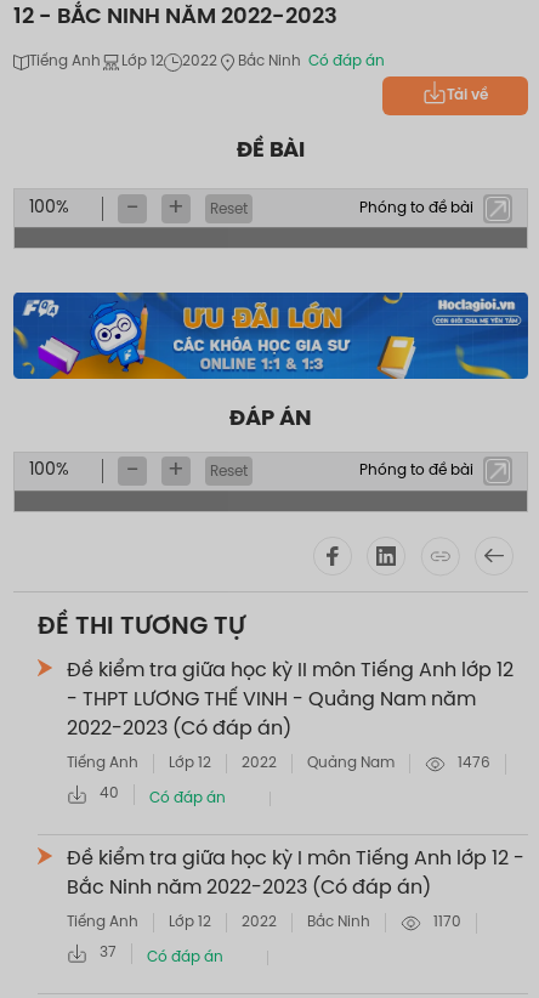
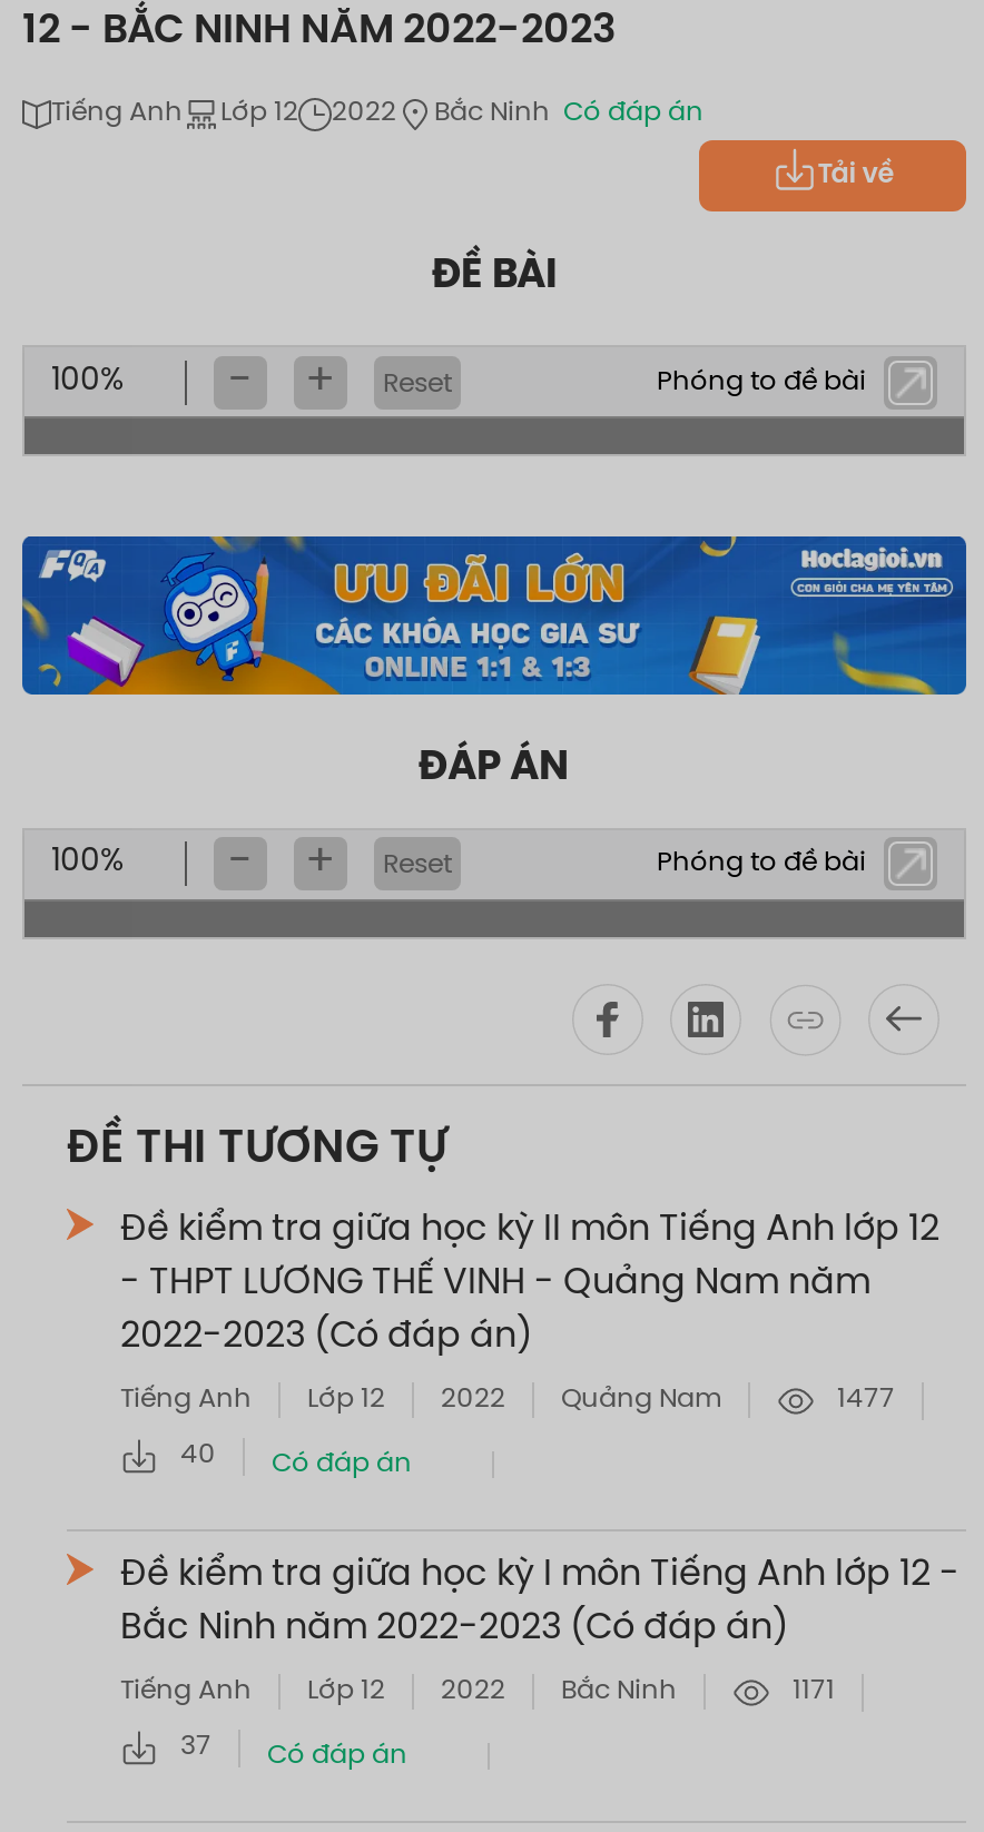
[458,756,490,771] 1476 -> [837,1385,895,1414] 1477
[433,915,461,930] 1170 -> [793,1677,835,1706] 1171

